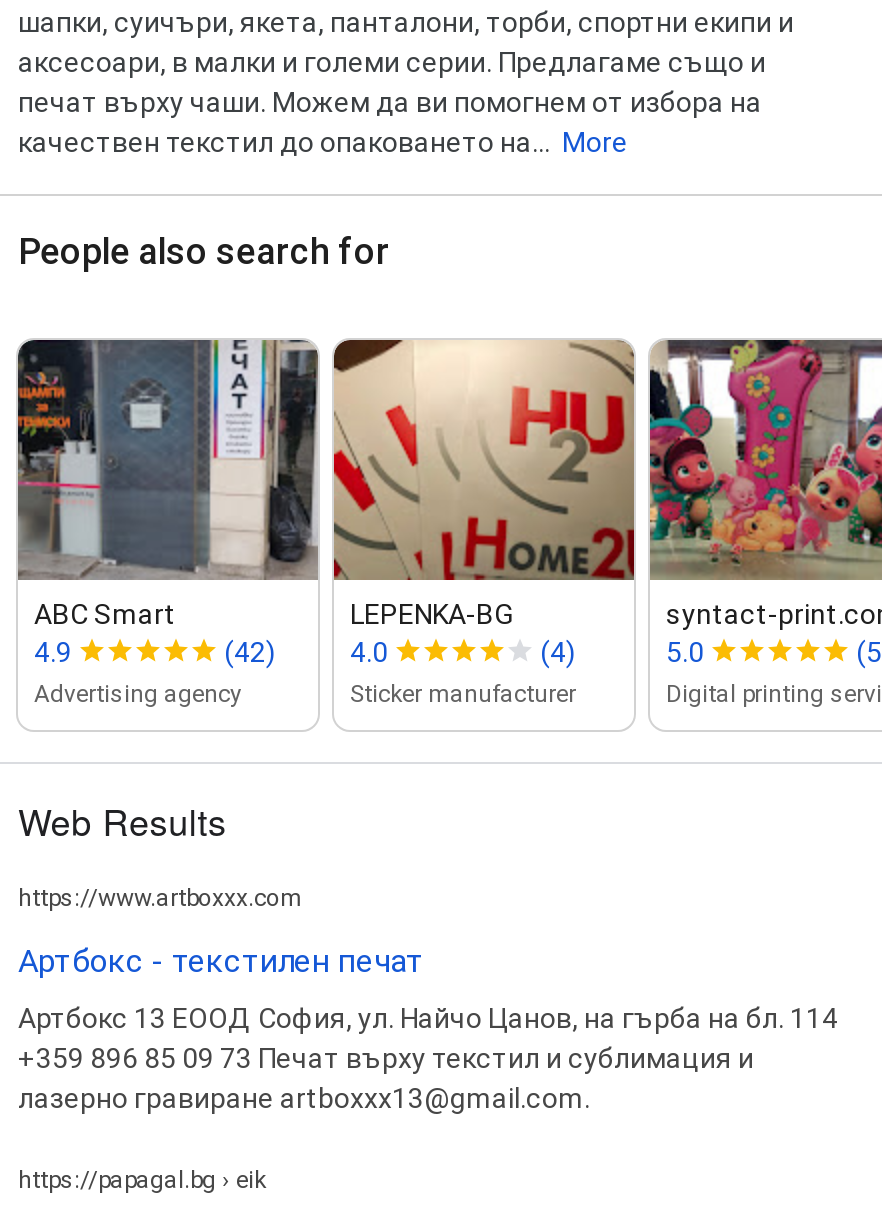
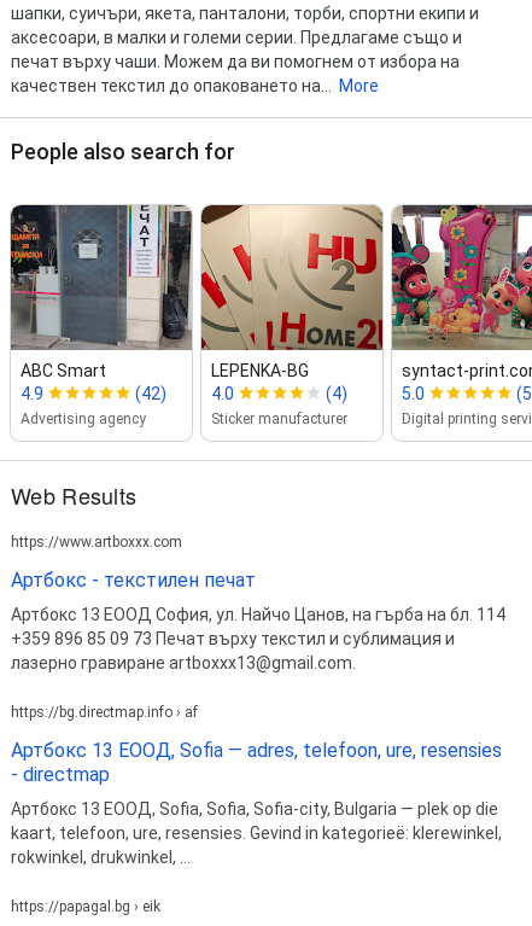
none -> [11,703,502,866] https://bg.directmap.info › af | Артбокс 13 ЕООД, Sofia — adres, telefoon, ure, resensies | - directmap | Артбокс 13 ЕООД, Sofia, Sofia, Sofia-city, Bulgaria — plek op die | kaart, telefoon, ure, resensies. Gevind in kategorieë: klerewinkel, | rokwinkel, drukwinkel, ...

